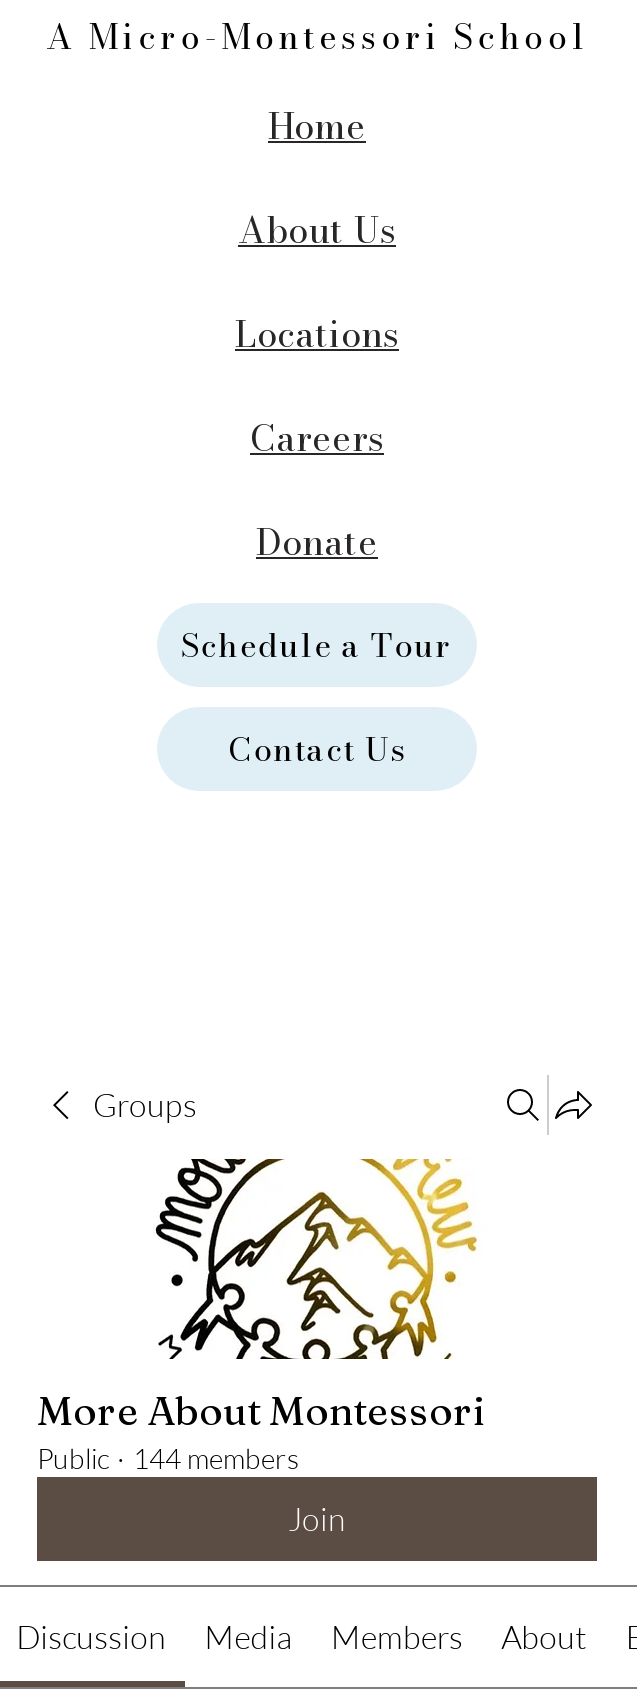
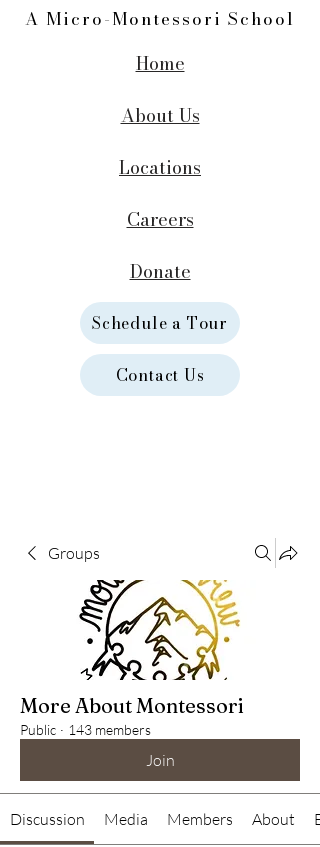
[37,1441,299,1475] Public · 144 members -> [20,721,151,738] Public · 143 members

